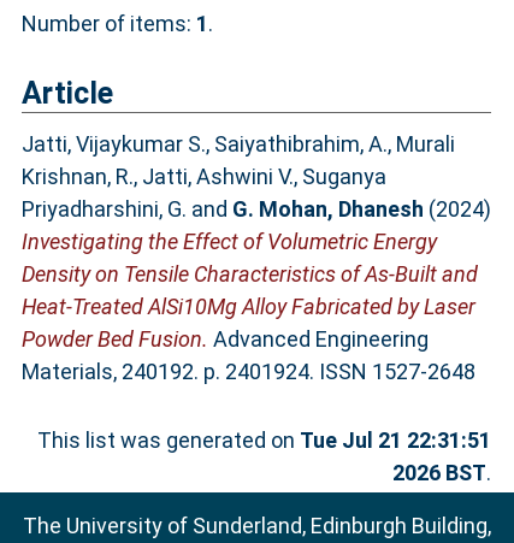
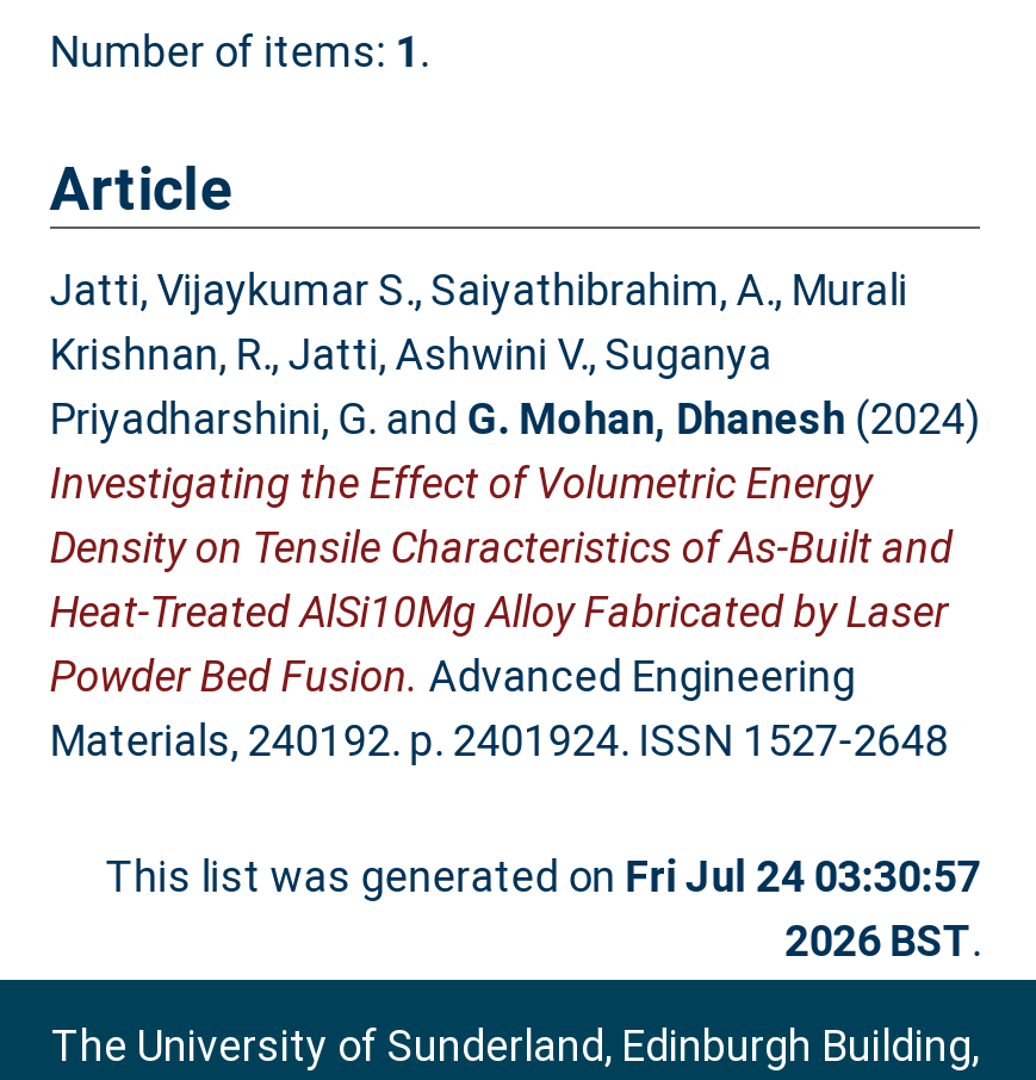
[38,428,491,453] This list was generated on Tue Jul 21 22:31:51 -> [105,852,980,902] This list was generated on Fri Jul 24 03:30:57

